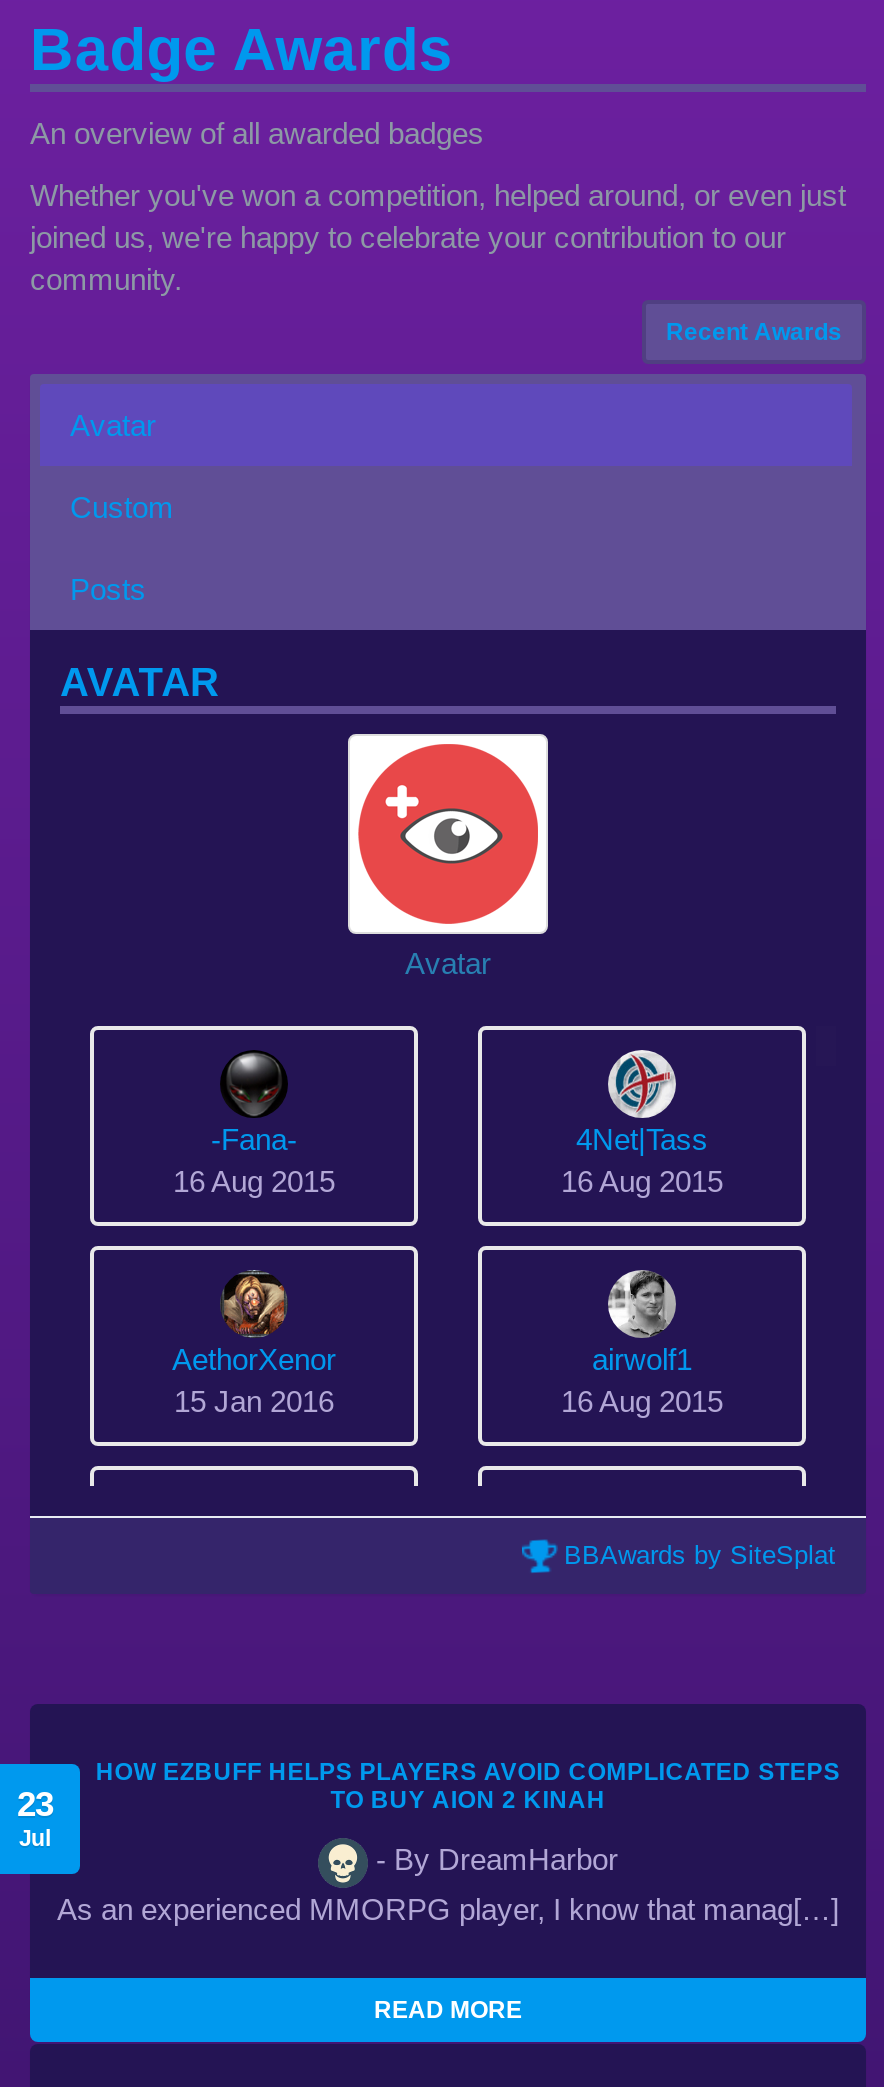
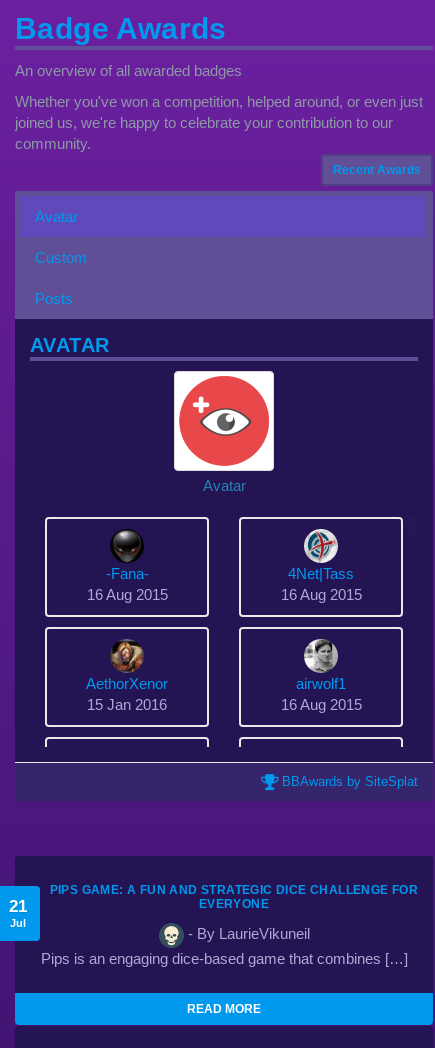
[96,1758,840,1814] HOW EZBUFF HELPS PLAYERS AVOID COMPLICATED STEPS | TO BUY AION 2 KINAH -> [50,883,418,911] PIPS GAME: A FUN AND STRATEGIC DICE CHALLENGE FOR | EVERYONE
[17,1785,53,1825] 23 -> [8,896,26,916] 21
[368,1842,618,1876] - By DreamHarbor -> [183,925,309,942] - By LaurieVikuneil
[57,1892,839,1926] As an experienced MMORPG player, I know that manag[…] -> [40,950,407,967] Pips is an engaging dice-based game that combines […]

